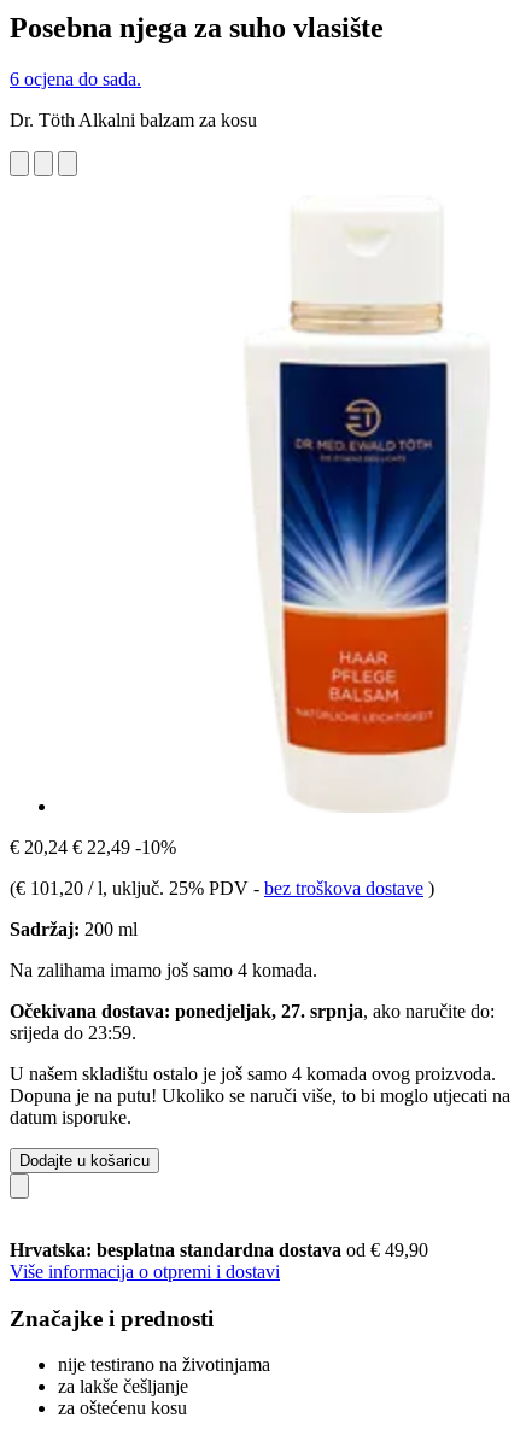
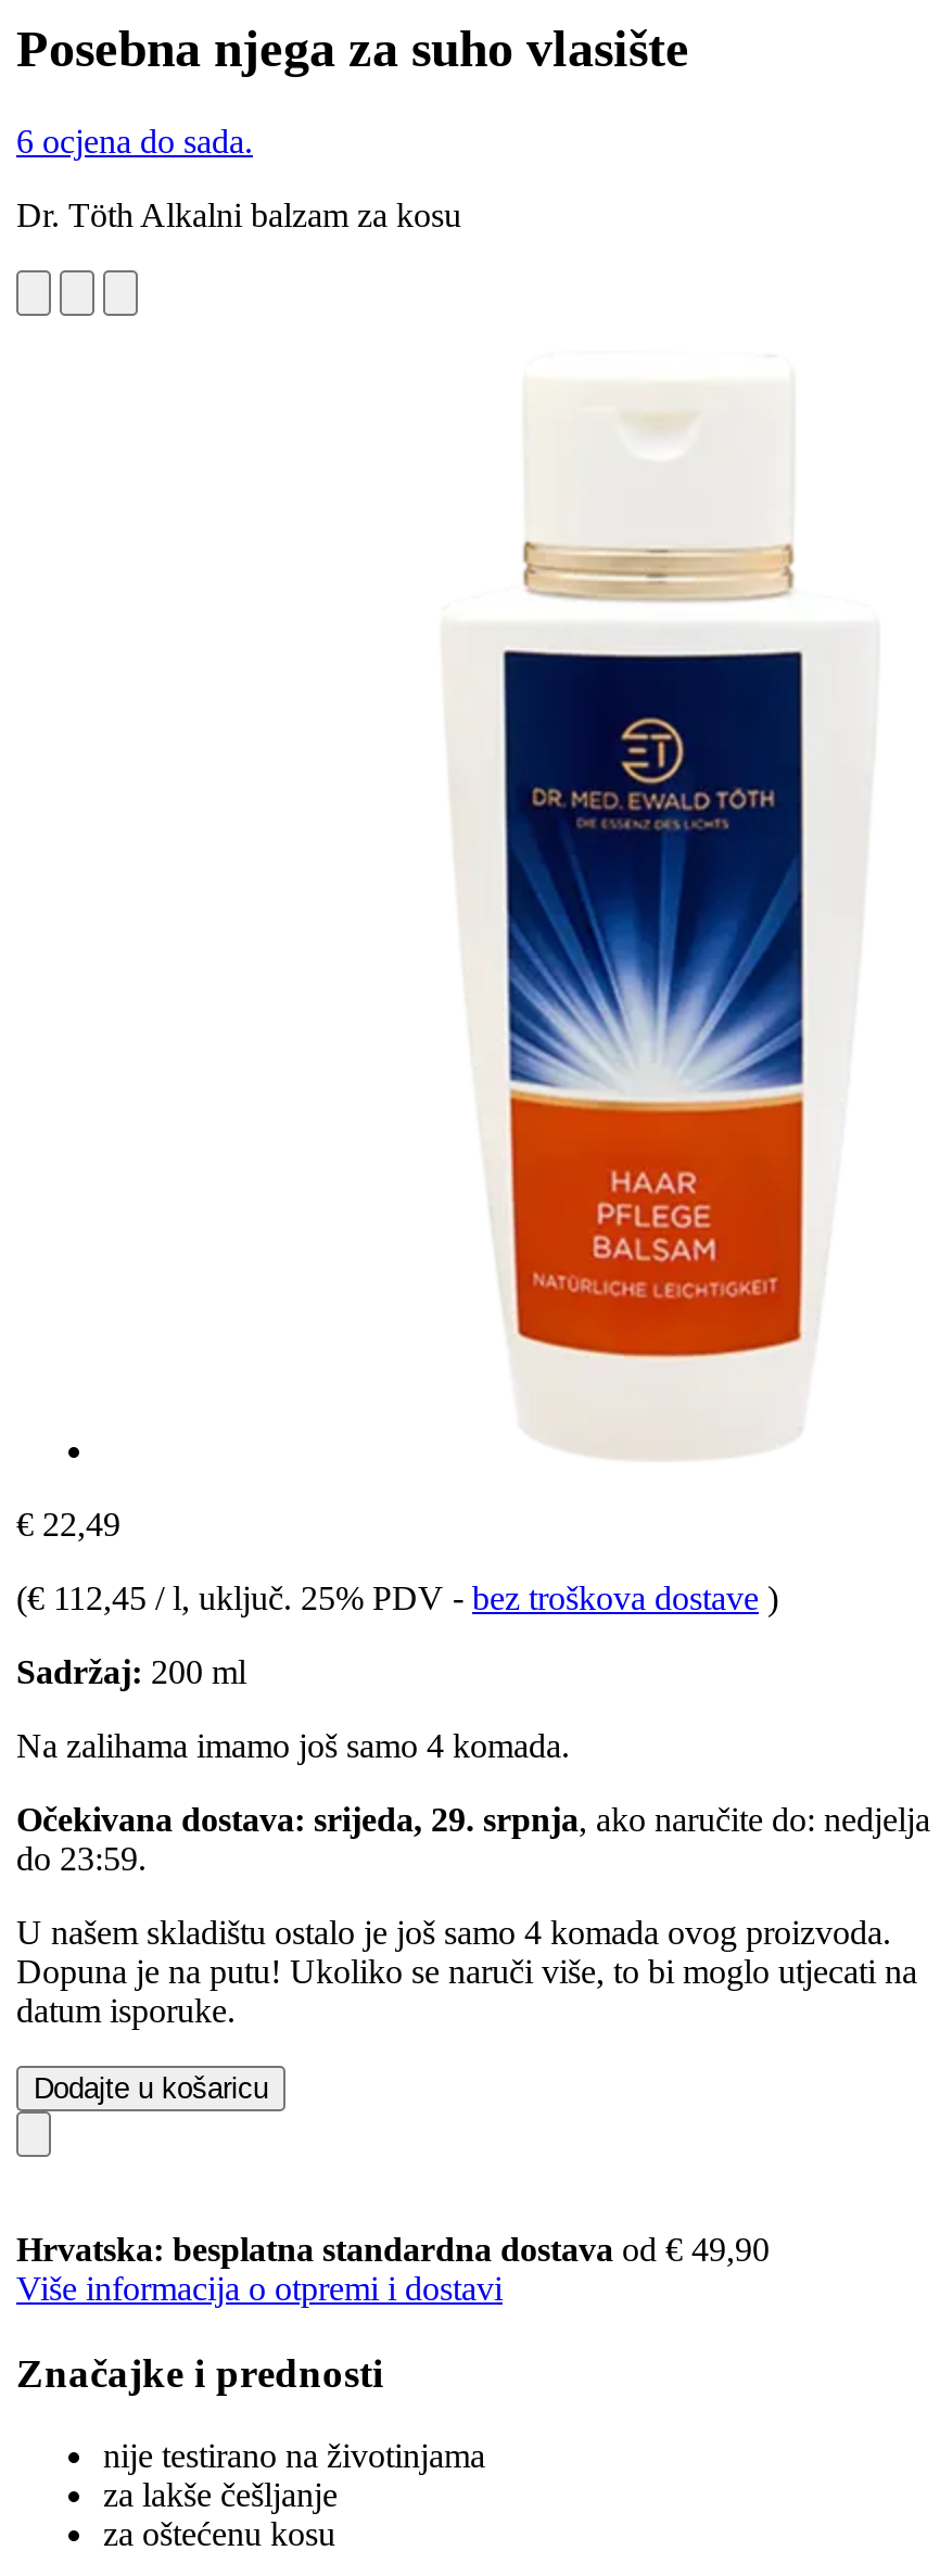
[10,837,176,857] € 20,24 € 22,49 -10% -> [16,1505,120,1542] € 22,49
[10,878,434,898] (€ 101,20 / l, uključ. 25% PDV - bez troškova dostave ) -> [16,1579,778,1616] (€ 112,45 / l, uključ. 25% PDV - bez troškova dostave )
[10,1001,495,1043] Očekivana dostava: ponedjeljak, 27. srpnja, ako naručite do: | srijeda do 23:59. -> [16,1800,930,1876] Očekivana dostava: srijeda, 29. srpnja, ako naručite do: nedjelja | do 23:59.

